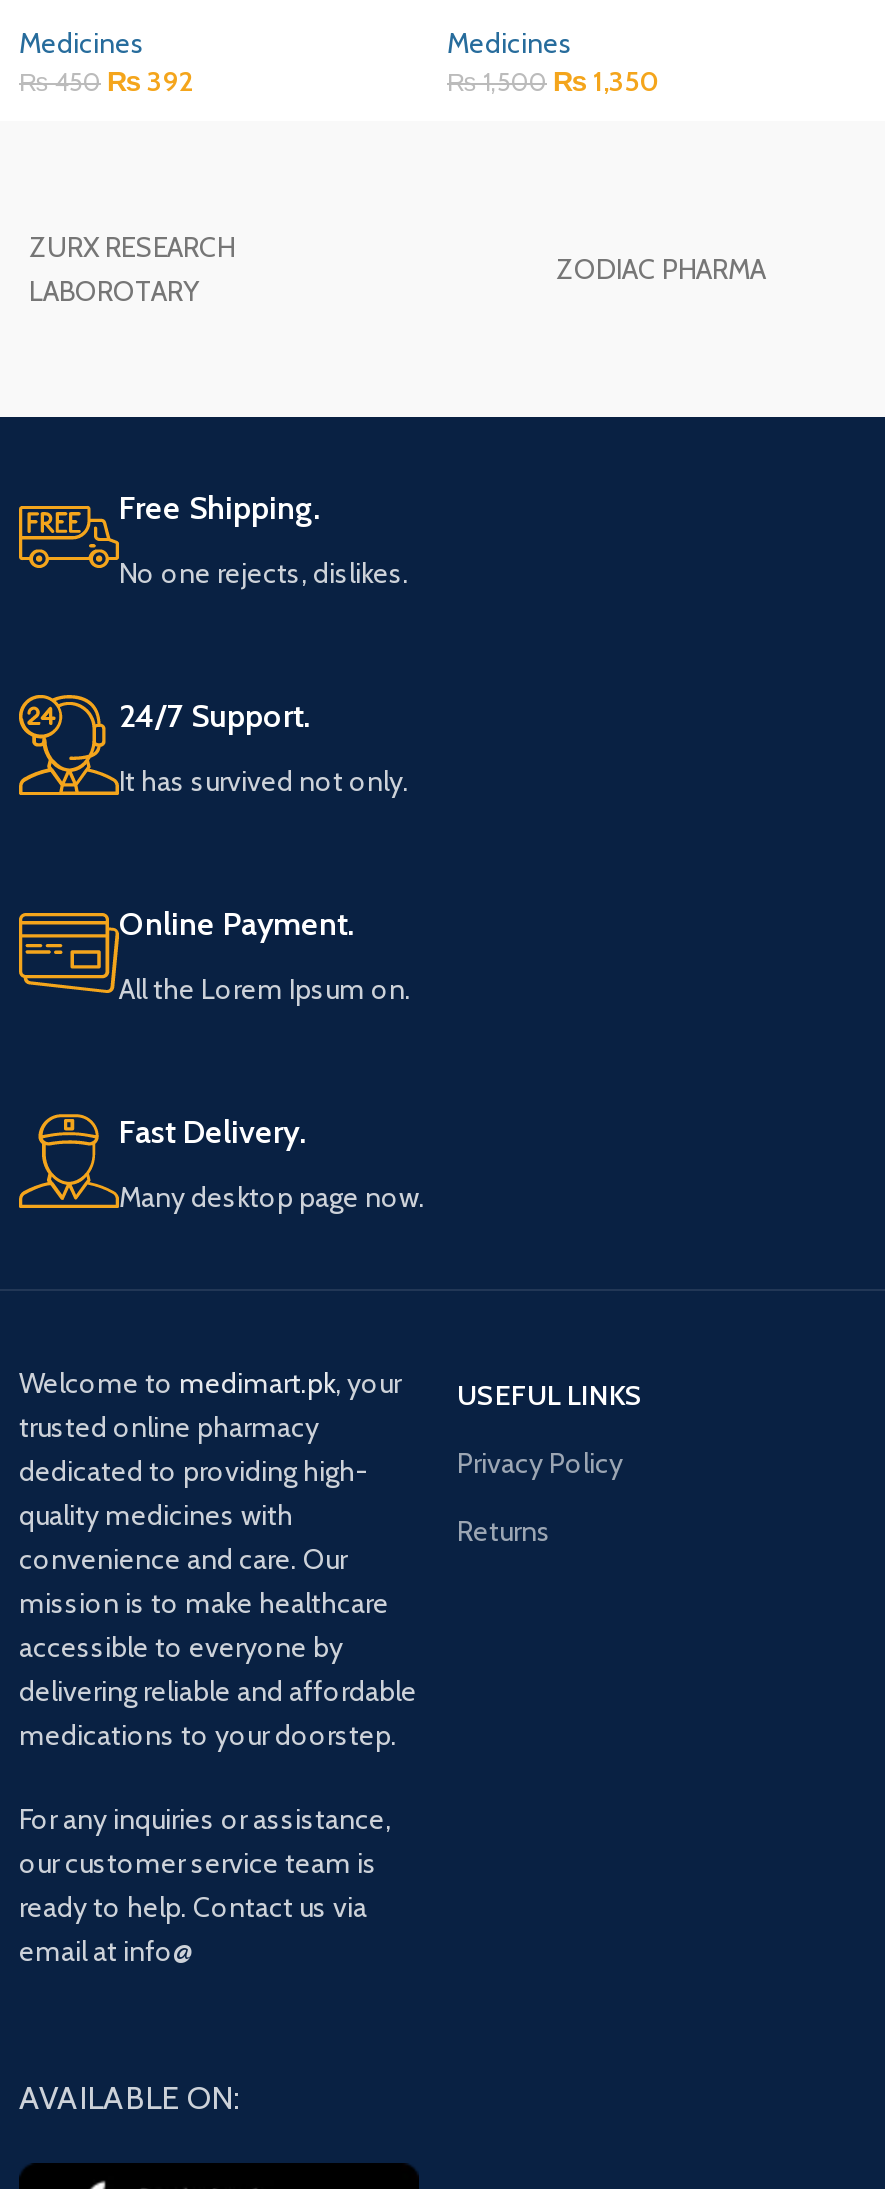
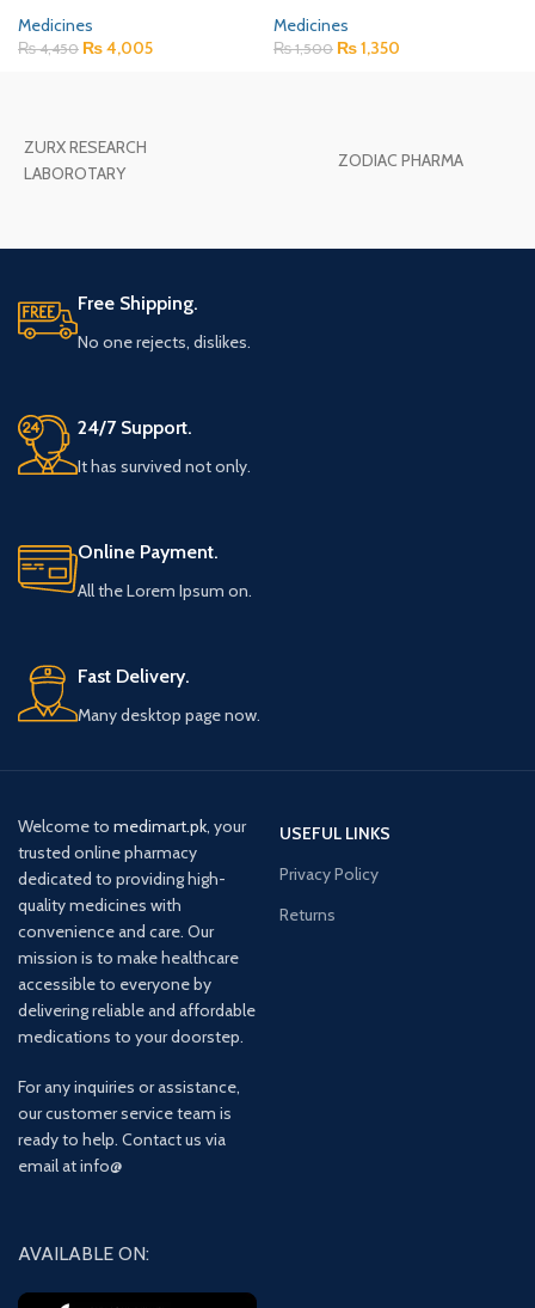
[19,63,195,99] ₨450 ₨ 392 -> [18,37,153,59] ₨4,450 ₨ 4,005

